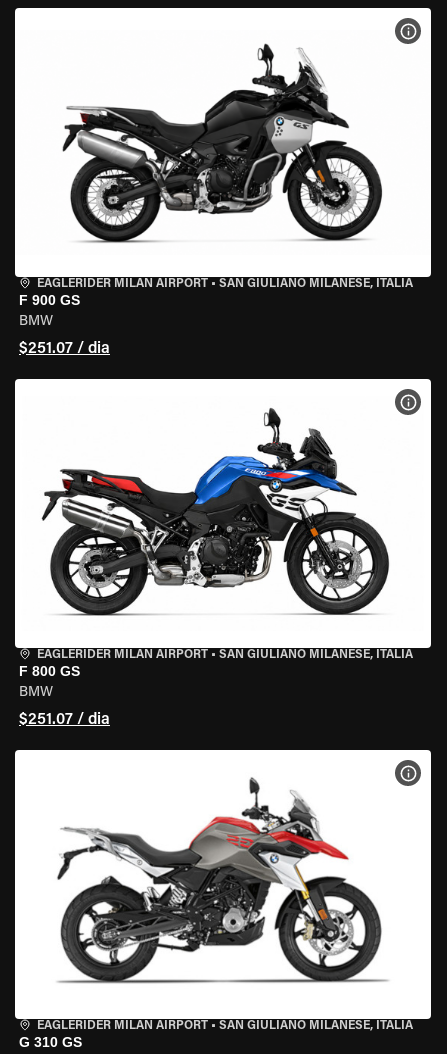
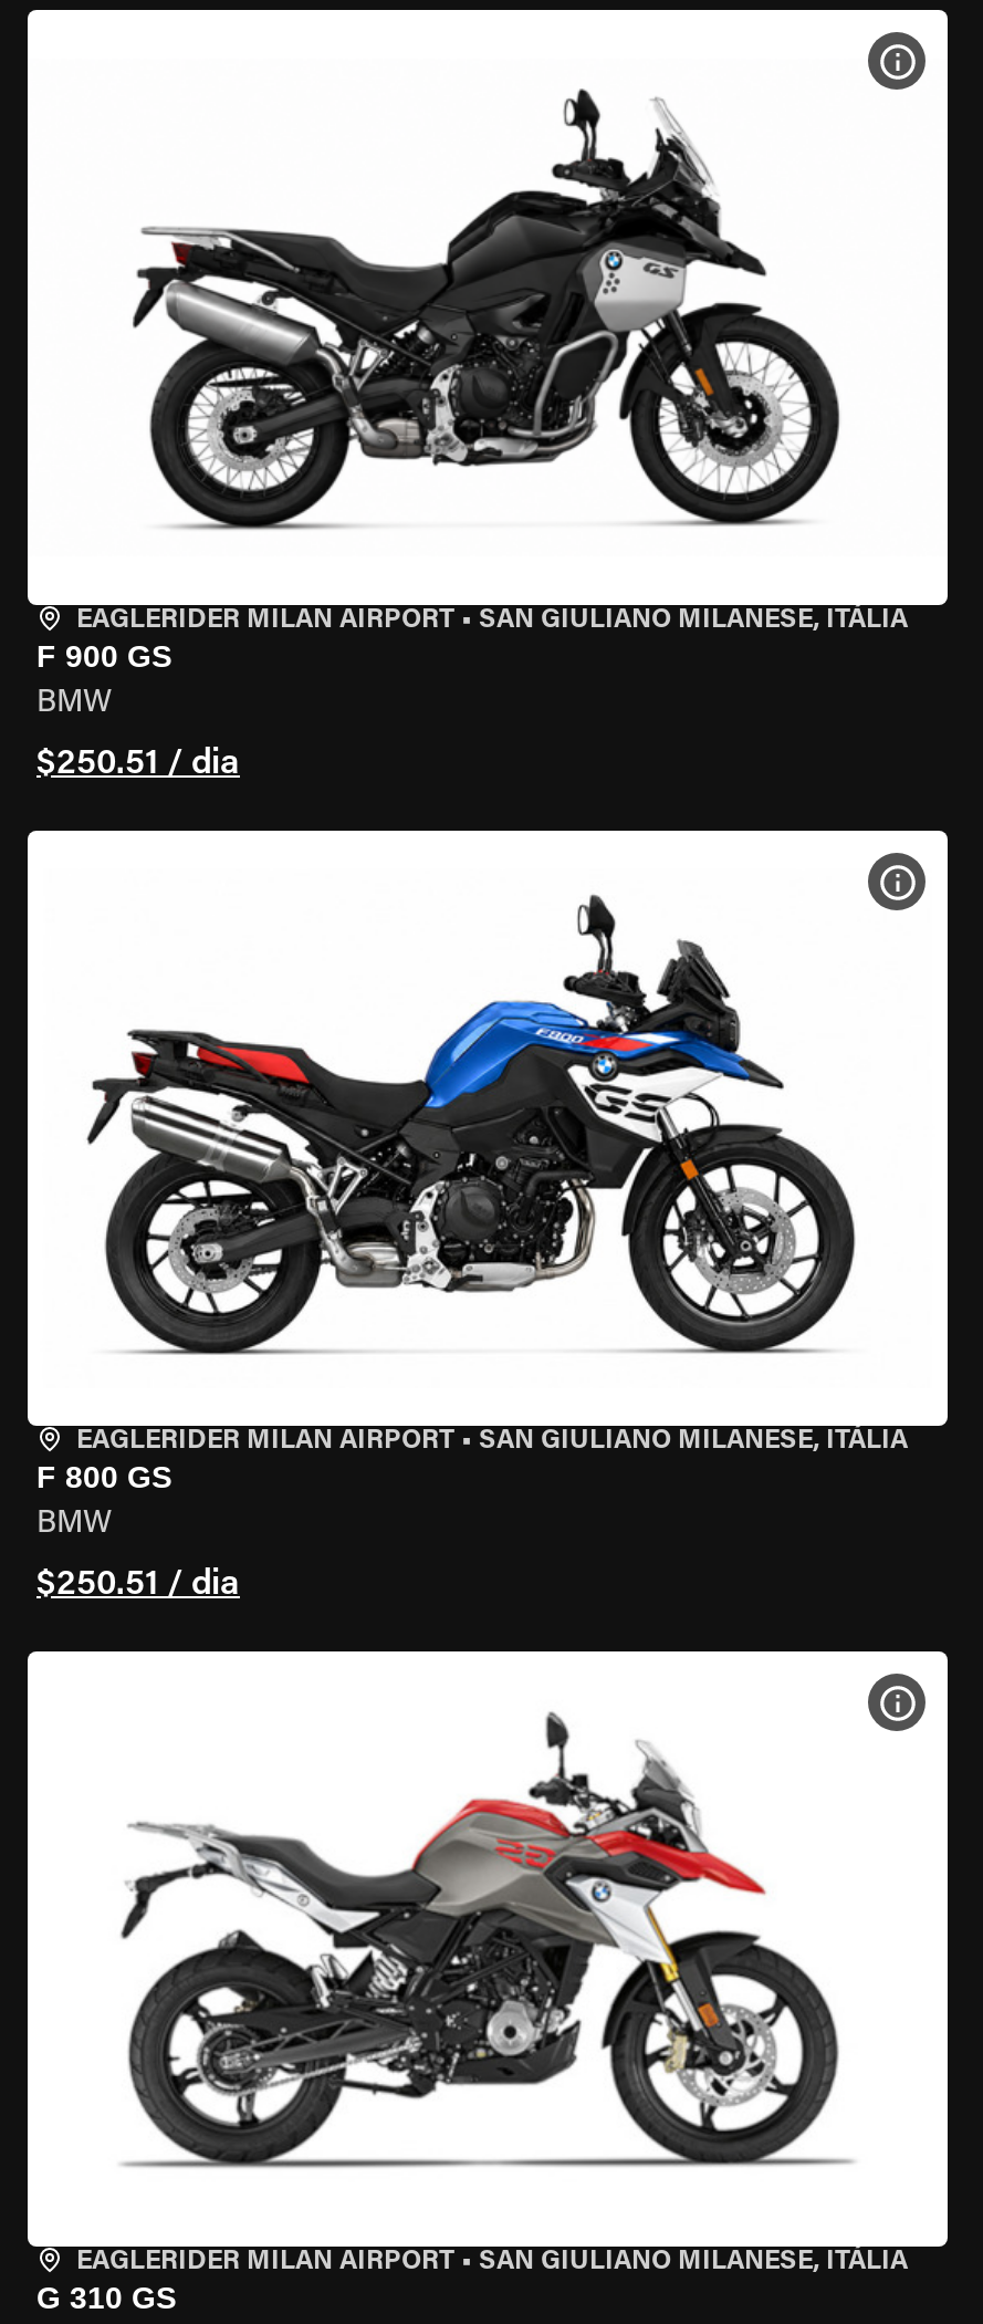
[19,341,110,357] $251.07 / dia -> [36,747,240,782] $250.51 / dia
[19,712,110,728] $251.07 / dia -> [36,1567,240,1603] $250.51 / dia

